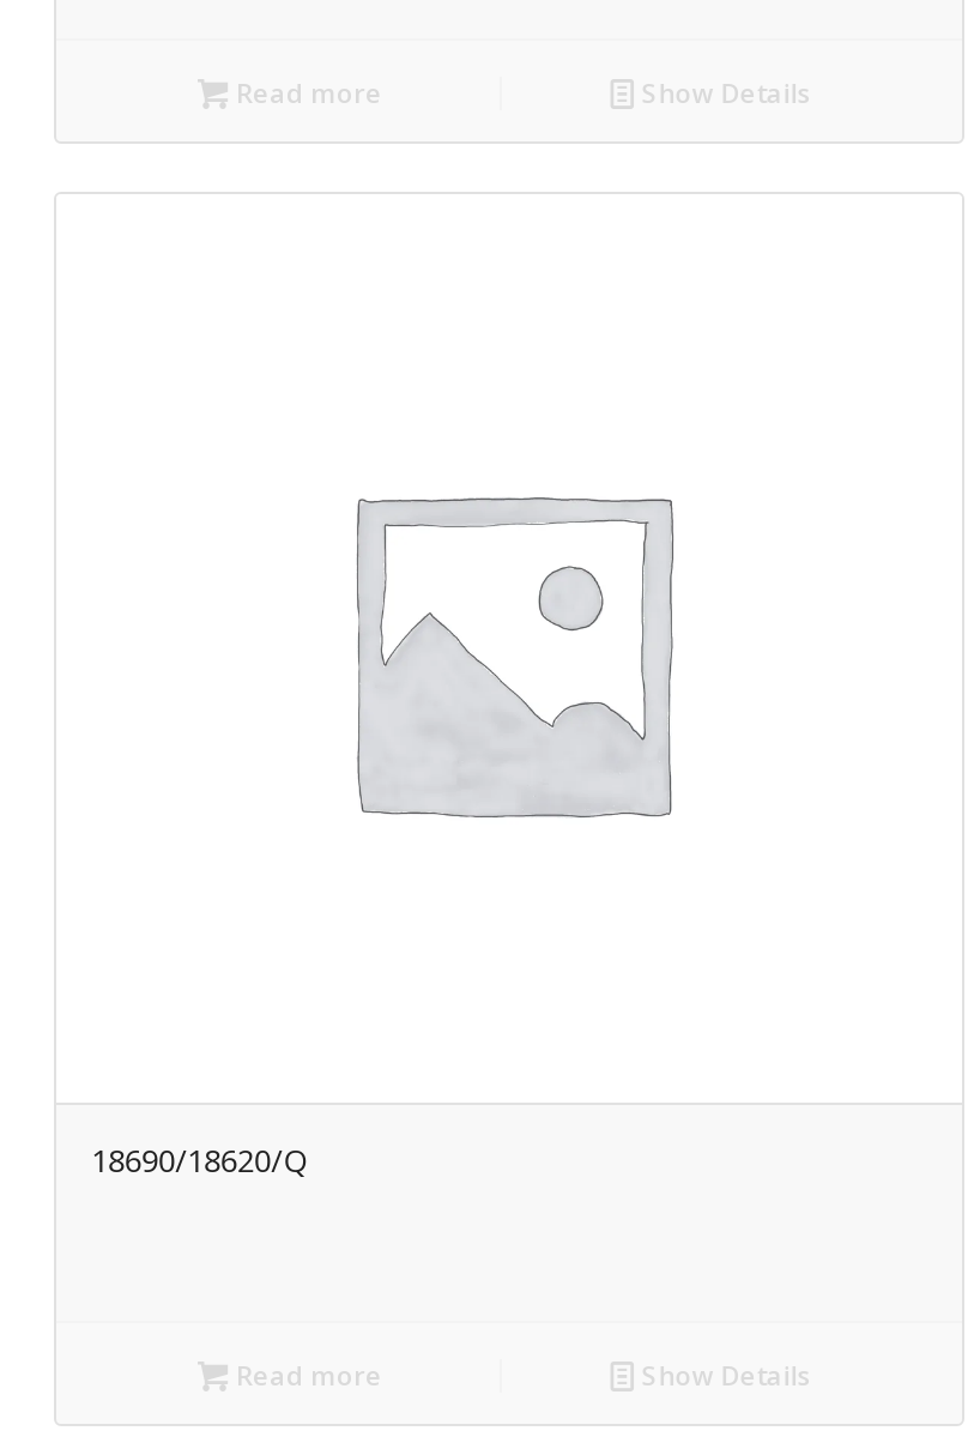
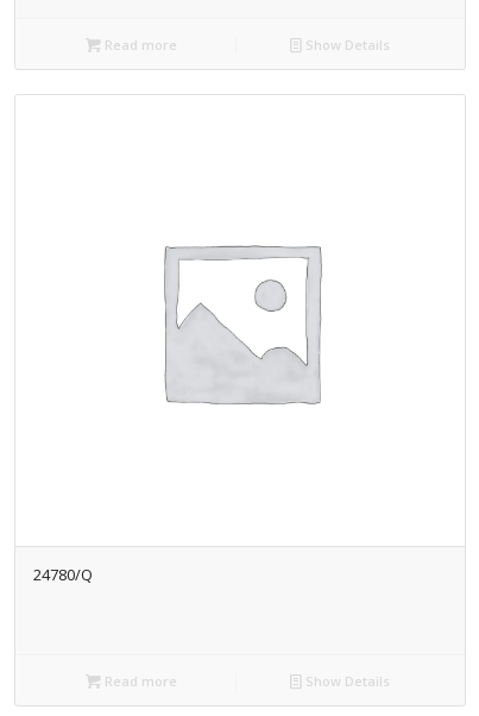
[91,1139,307,1182] 18690/18620/Q -> [33,564,92,585] 24780/Q

